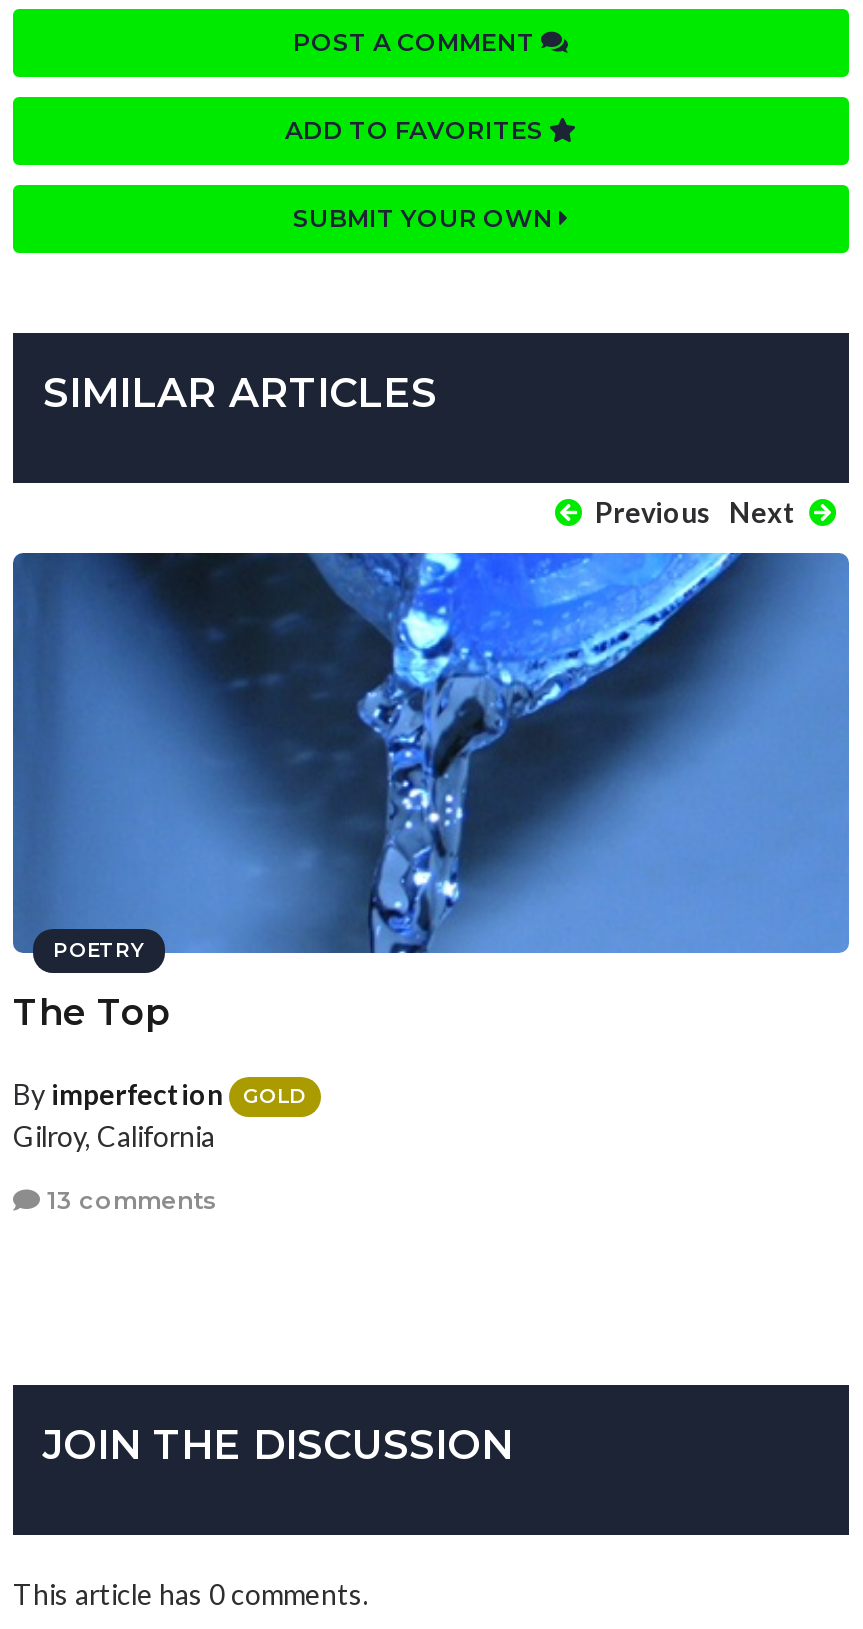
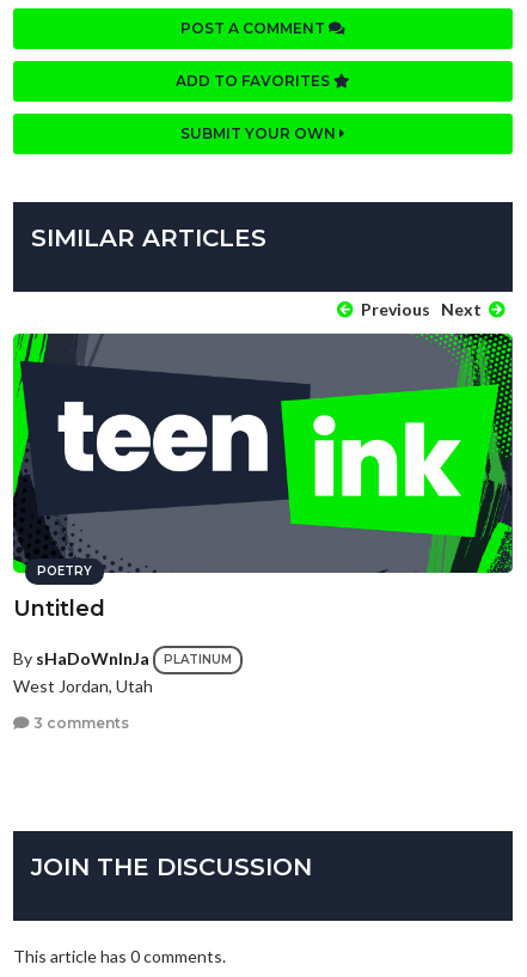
[11,551,851,1035] [image] | The Top -> [12,332,514,622] [image] | Untitled
[13,1077,307,1153] By imperfection | GOLD | Gilroy, California -> [13,647,232,696] By sHaDoWnInJa | PLATINUM | West Jordan, Utah
[41,1184,217,1214] 13 comments -> [30,714,129,732] 3 comments

